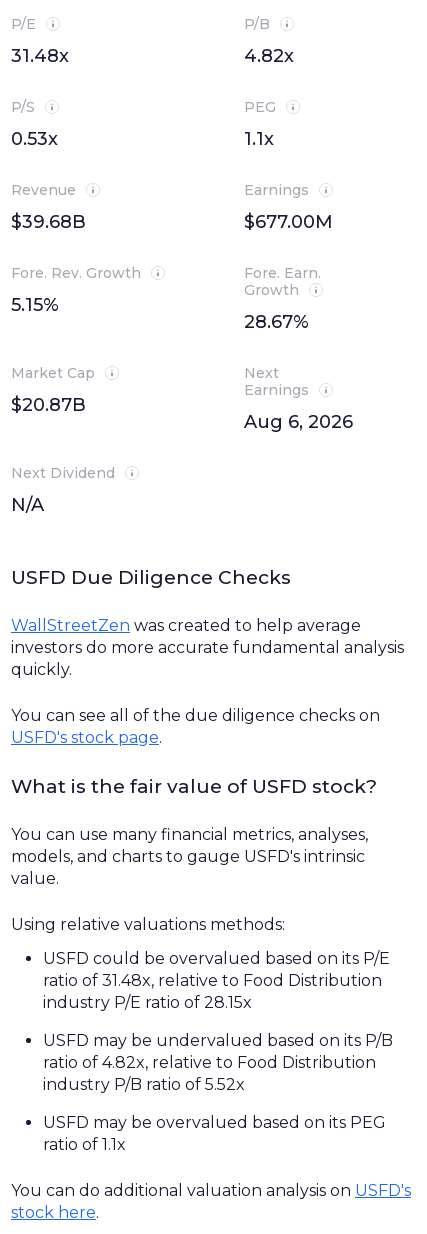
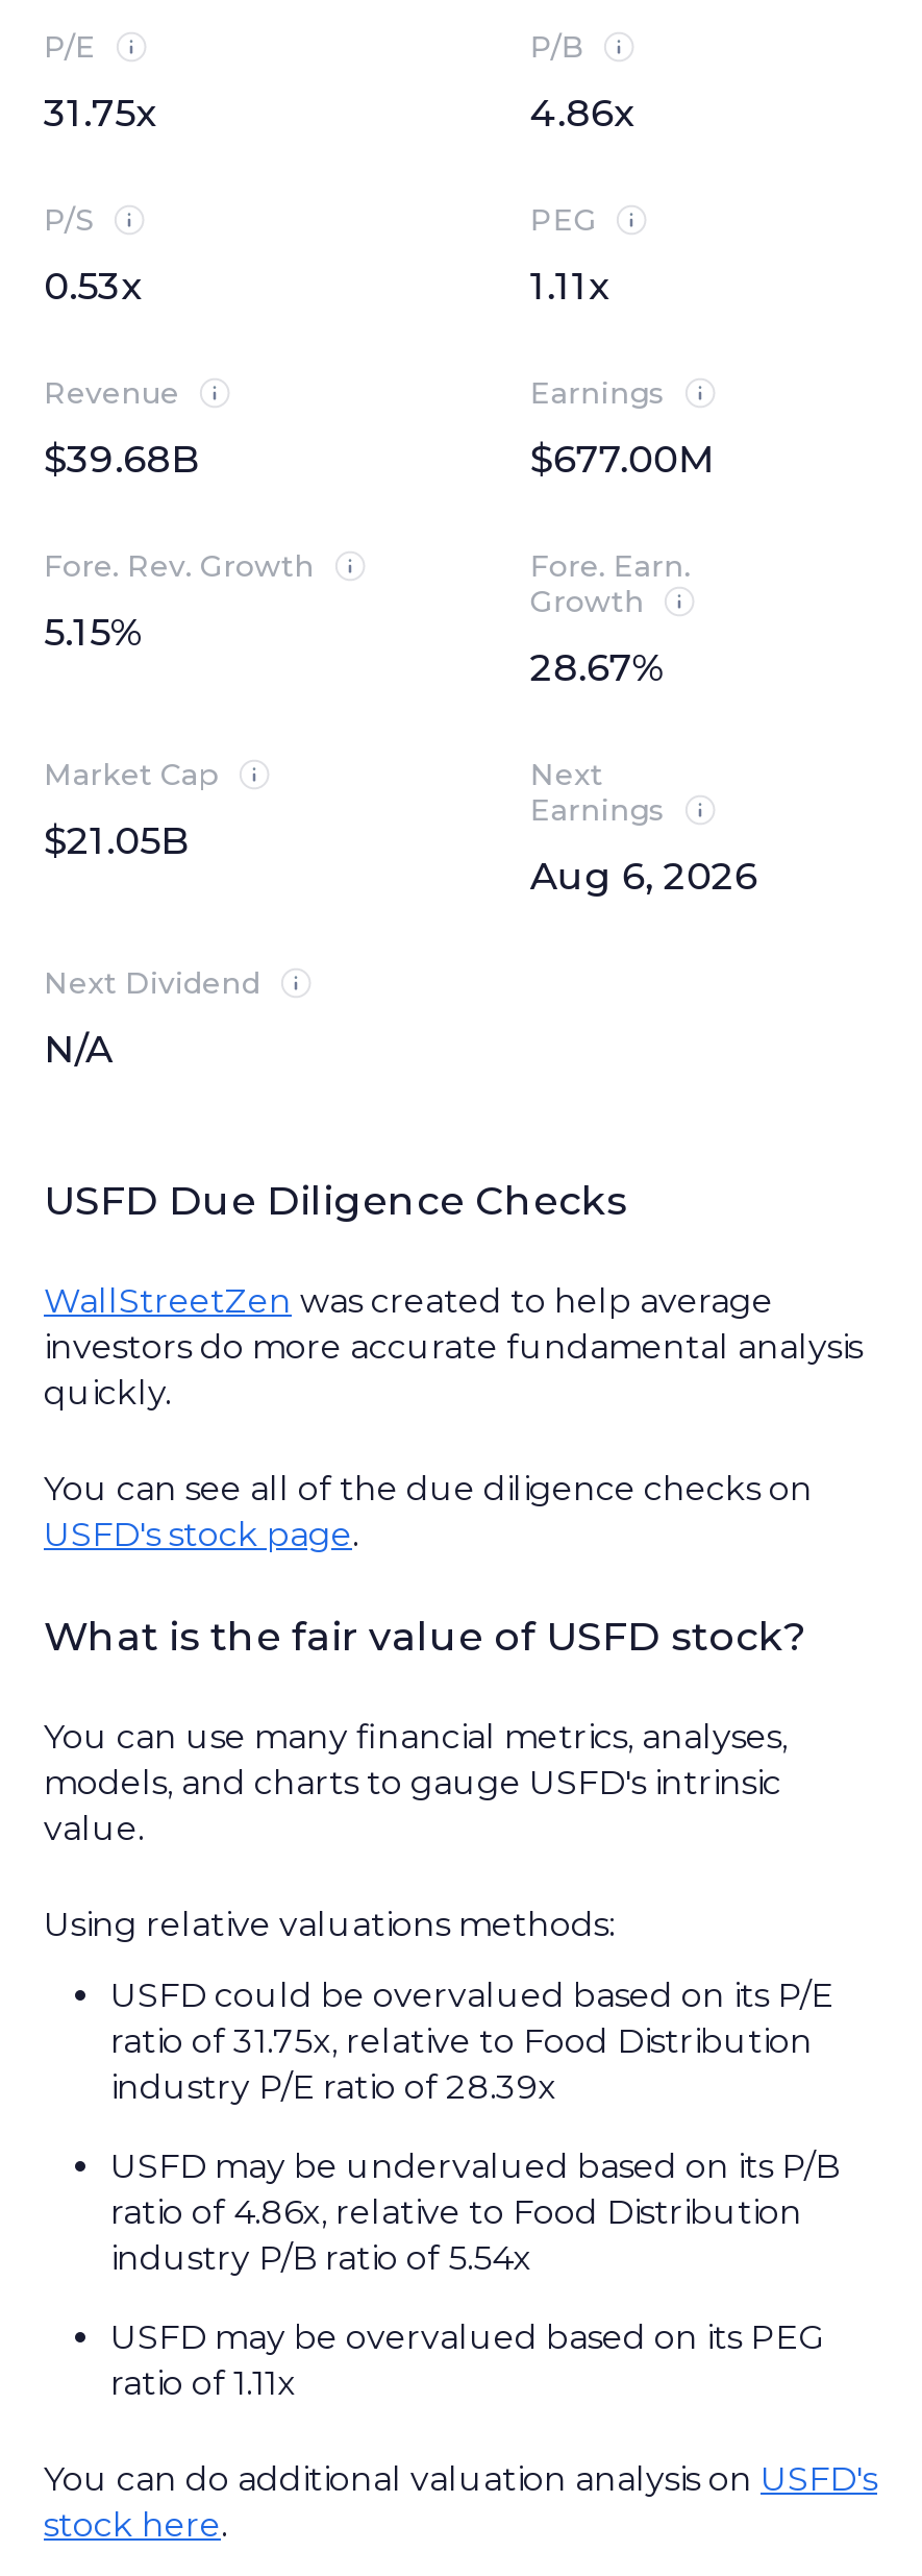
[11,45,69,67] 31.48x -> [44,91,156,137] 31.75x
[244,45,294,67] 4.82x -> [530,91,634,137] 4.86x
[244,128,274,150] 1.1x -> [530,264,609,310] 1.11x
[11,394,86,416] $20.87B -> [44,818,190,864] $21.05B
[43,971,382,990] ratio of 31.48x, relative to Food Distribution -> [110,2021,813,2061] ratio of 31.75x, relative to Food Distribution
[43,993,252,1012] industry P/E ratio of 28.15x -> [110,2067,556,2107] industry P/E ratio of 28.39x
[43,1053,376,1072] ratio of 4.82x, relative to Food Distribution -> [110,2192,802,2232] ratio of 4.86x, relative to Food Distribution
[43,1075,245,1094] industry P/B ratio of 5.52x -> [110,2238,531,2278] industry P/B ratio of 5.54x
[43,1135,126,1154] ratio of 1.1x -> [110,2363,296,2403] ratio of 1.11x

